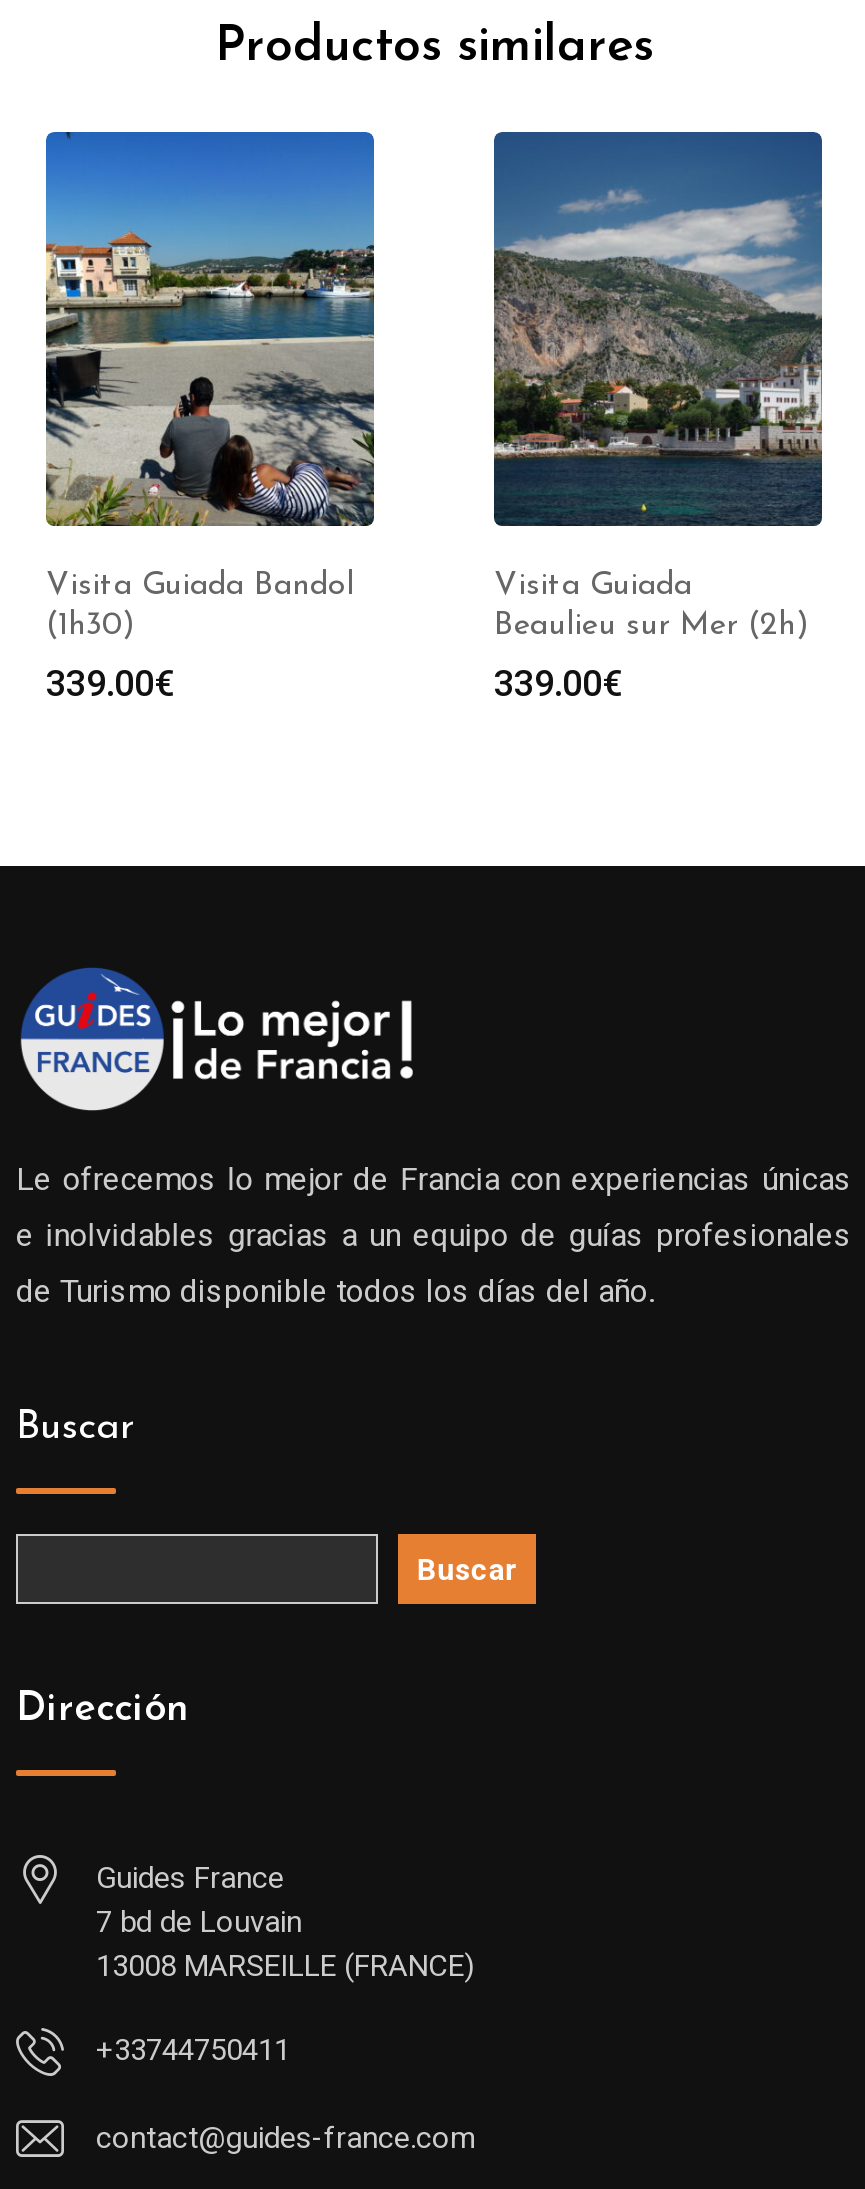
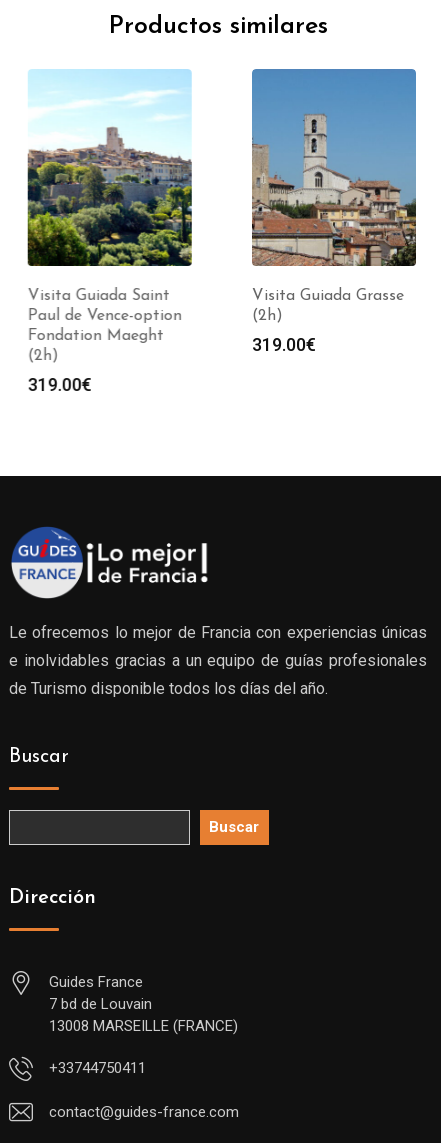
[44,129,382,642] [image] | Visita Guiada Bandol | (1h30) -> [24,69,193,364] [image] | Visita Guiada Saint | Paul de Vence-option | Fondation Maeght | (2h)
[492,131,830,475] [image] -> [248,69,417,267] [image]
[494,570,810,642] Visita Guiada | Beaulieu sur Mer (2h) -> [248,288,400,324] Visita Guiada Grasse | (2h)
[46,662,174,704] 339.00€ -> [24,374,88,395] 319.00€
[494,662,622,704] 339.00€ -> [248,334,312,355] 319.00€

